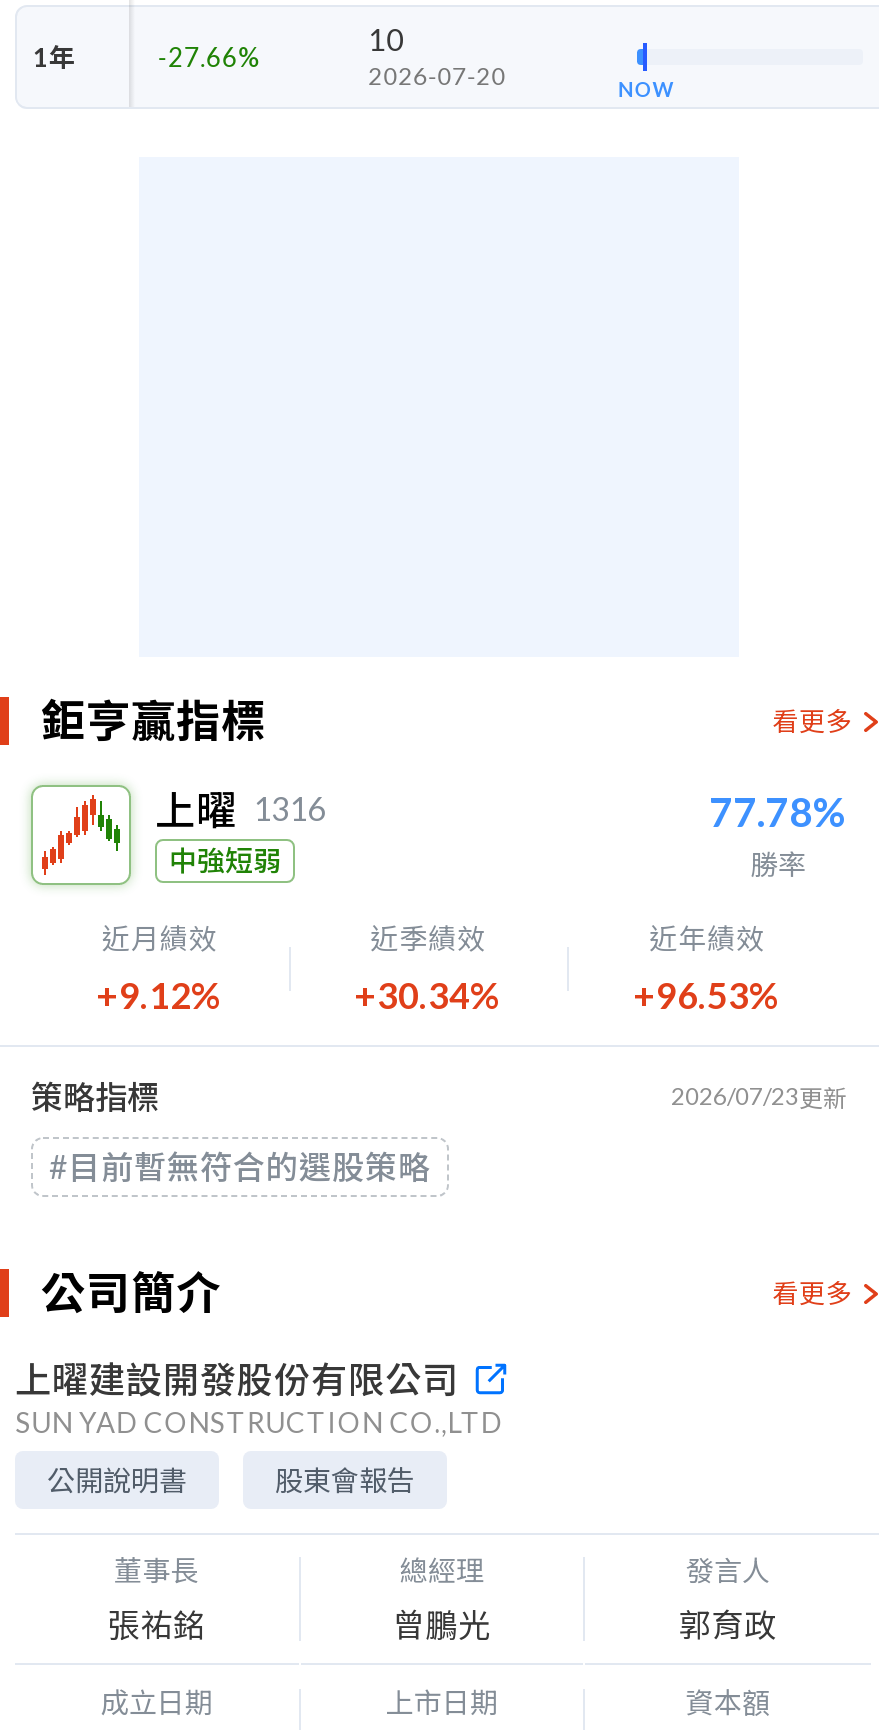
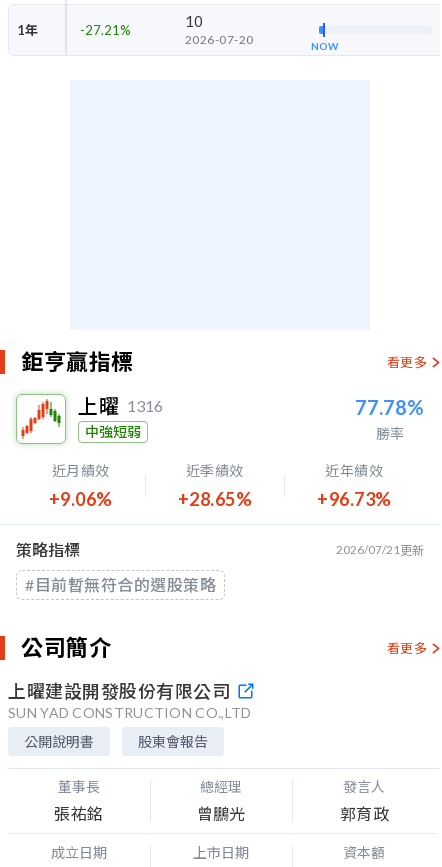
[158,40,260,72] -27.66% -> [80,21,131,37] -27.21%
[96,973,224,1017] +9.12% -> [48,488,112,510] +9.06%
[354,973,503,1017] +30.34% -> [177,488,252,510] +28.65%
[633,973,782,1017] +96.53% -> [317,488,391,510] +96.73%
[671,1081,847,1113] 2026/07/23更新 -> [336,542,424,558] 2026/07/21更新

